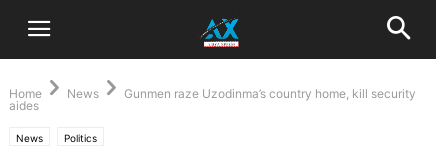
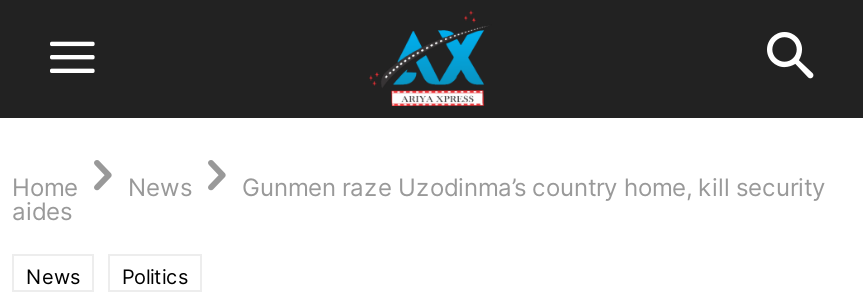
[199,15,245,53] [image] -> [370,12,486,108] [image]

